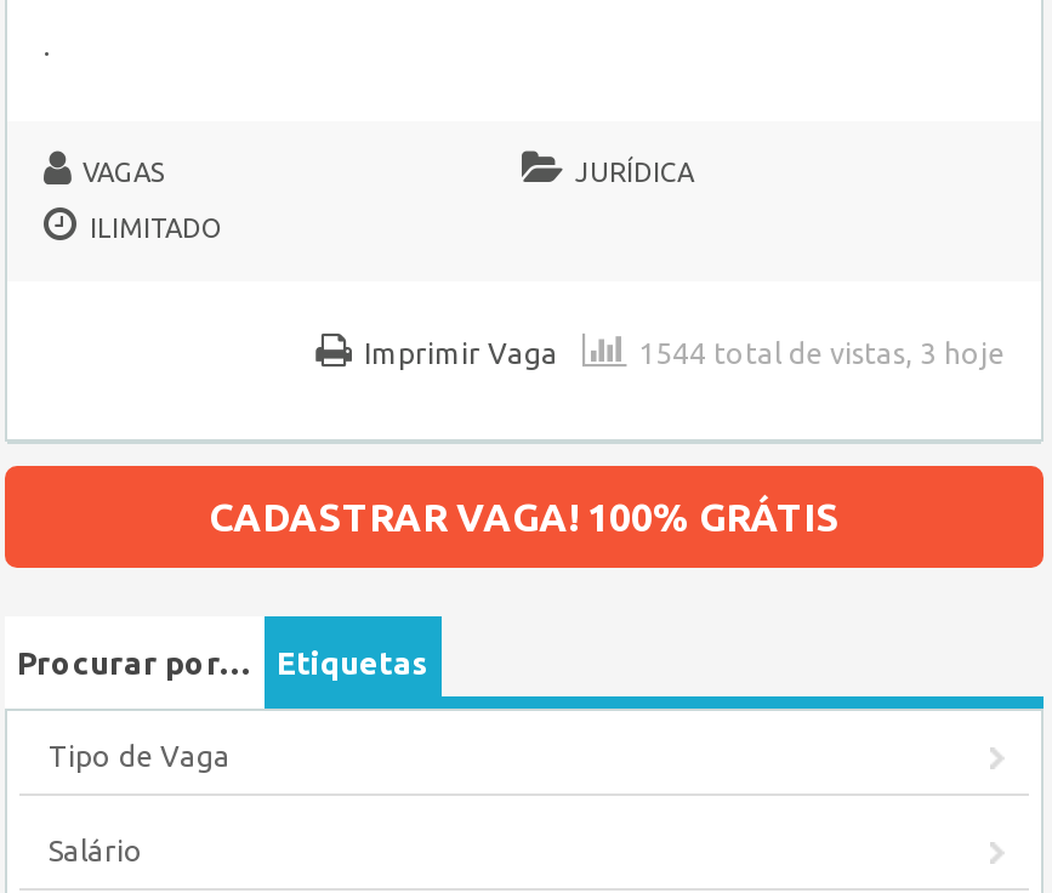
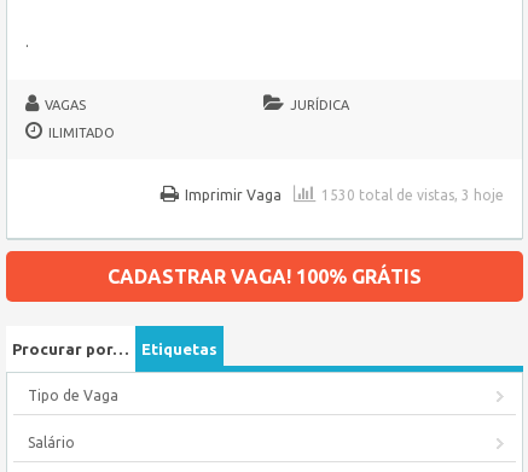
[638,337,1005,369] 1544 total de vistas, 3 hoje -> [321,187,504,203] 1530 total de vistas, 3 hoje

